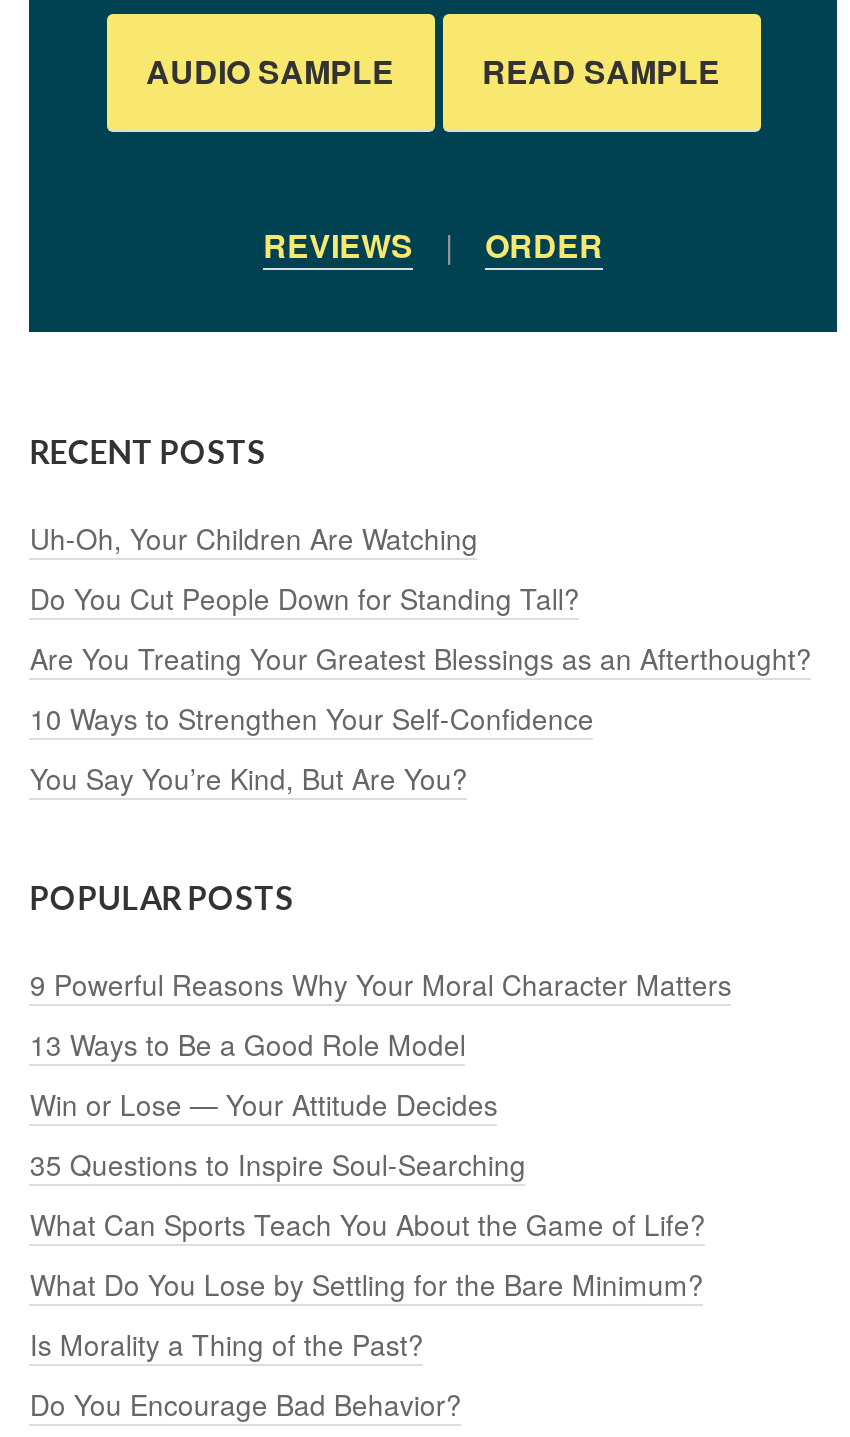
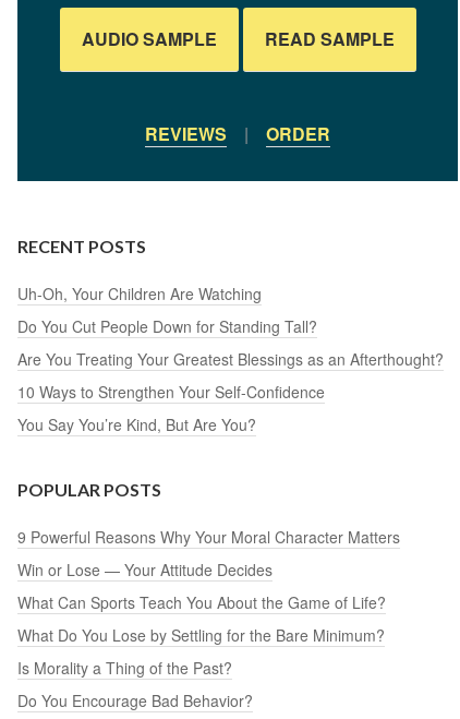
[30,1023,466,1063] 13 Ways to Be a Good Role Model -> none
[30,1143,526,1183] 35 Questions to Inspire Soul-Searching -> none

